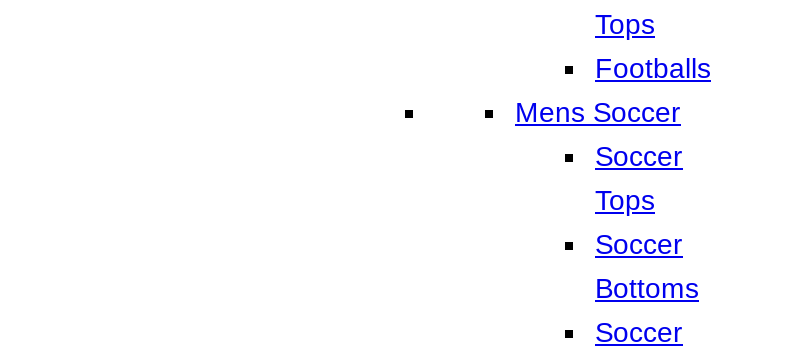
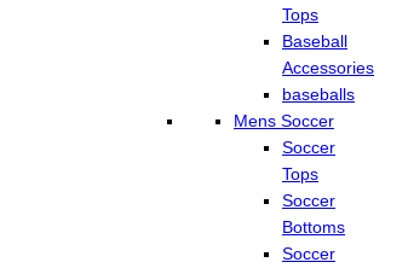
[595,53,711,85] Footballs -> [282,32,374,104] Baseball | Accessories | baseballs

